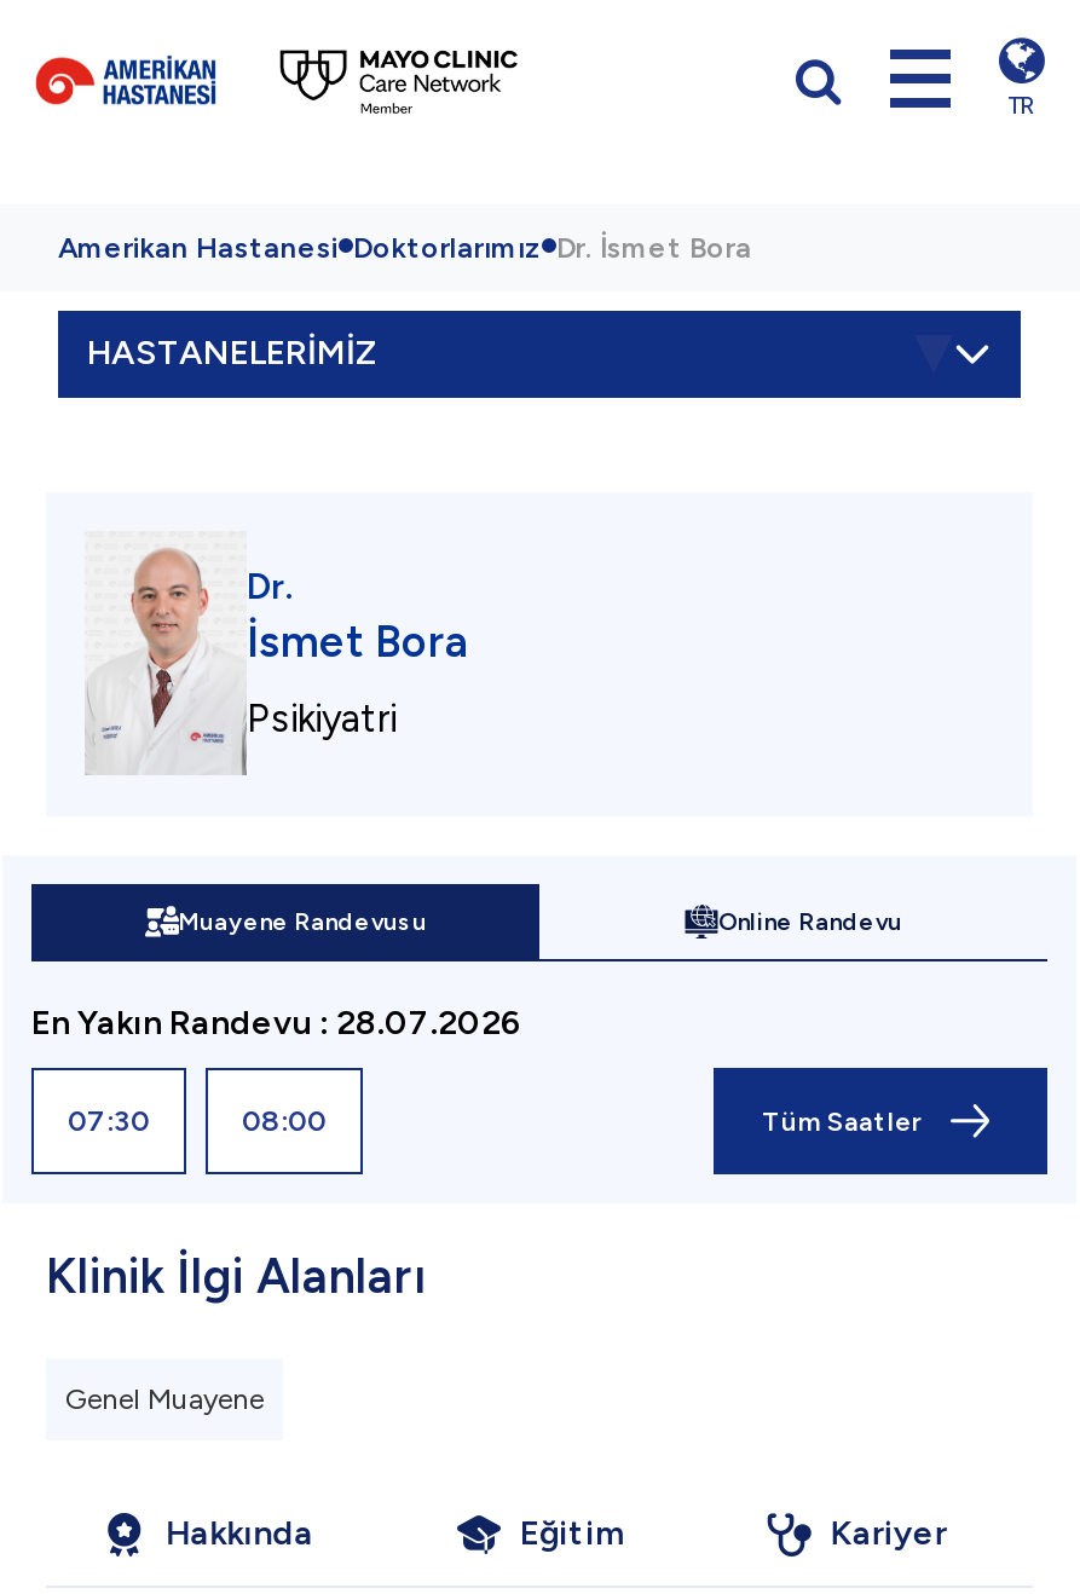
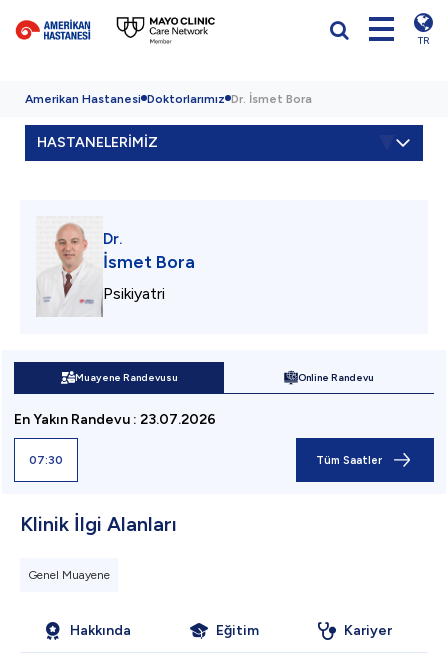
[31,1003,522,1044] En Yakın Randevu: 28.07.2026 -> [14,411,216,428] En Yakın Randevu: 23.07.2026
[242,1105,327,1139] 08:00 -> none

